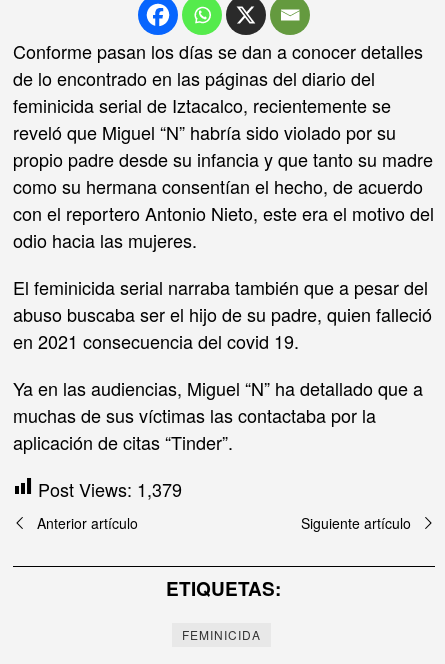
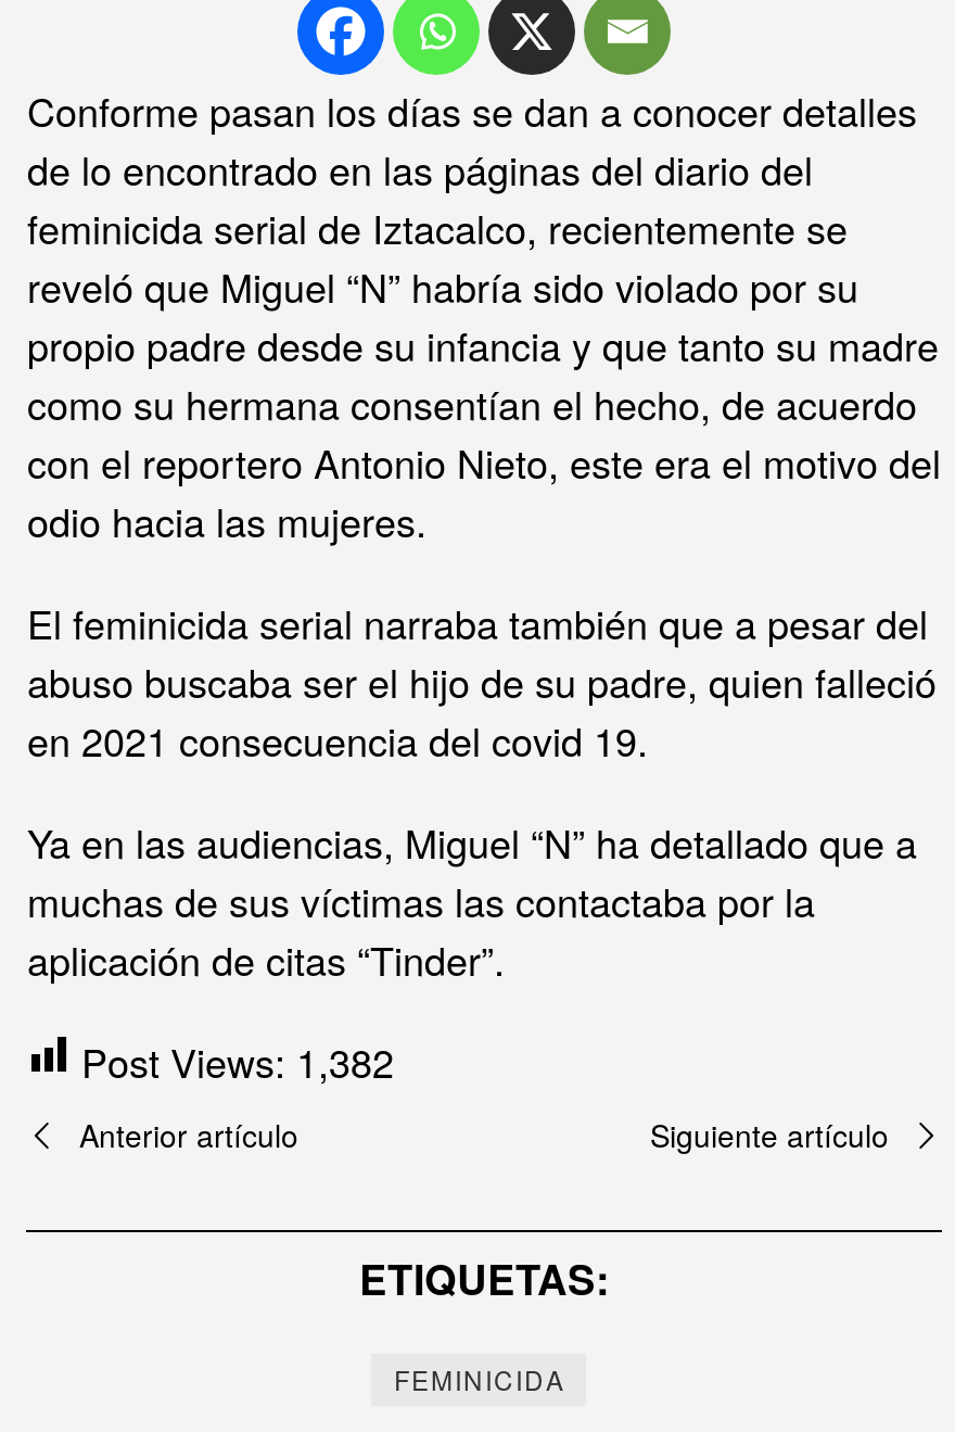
[38,476,182,502] Post Views: 1,379 -> [81,1033,394,1090] Post Views: 1,382

